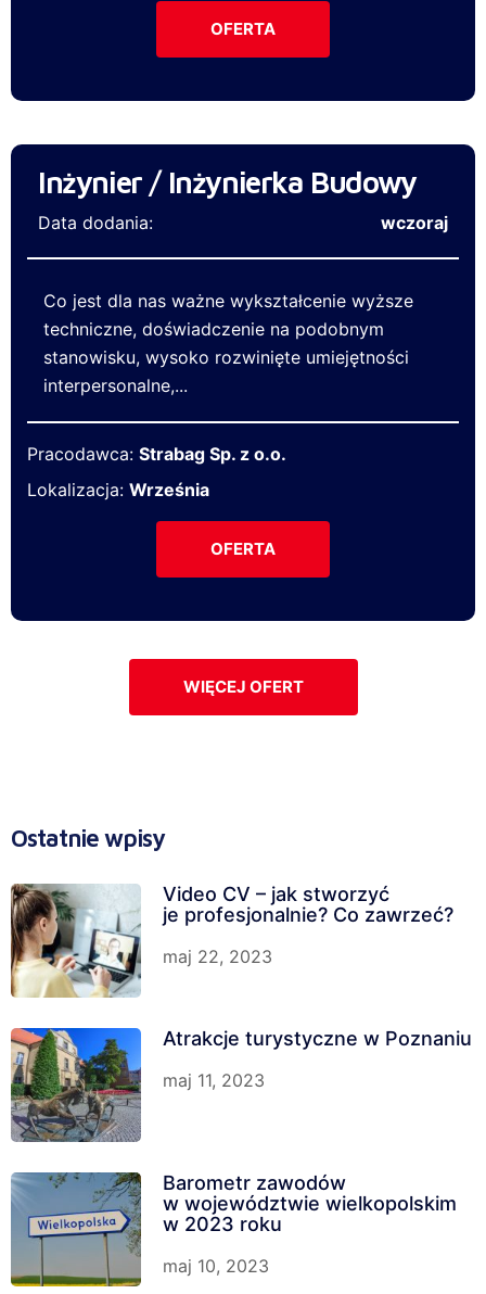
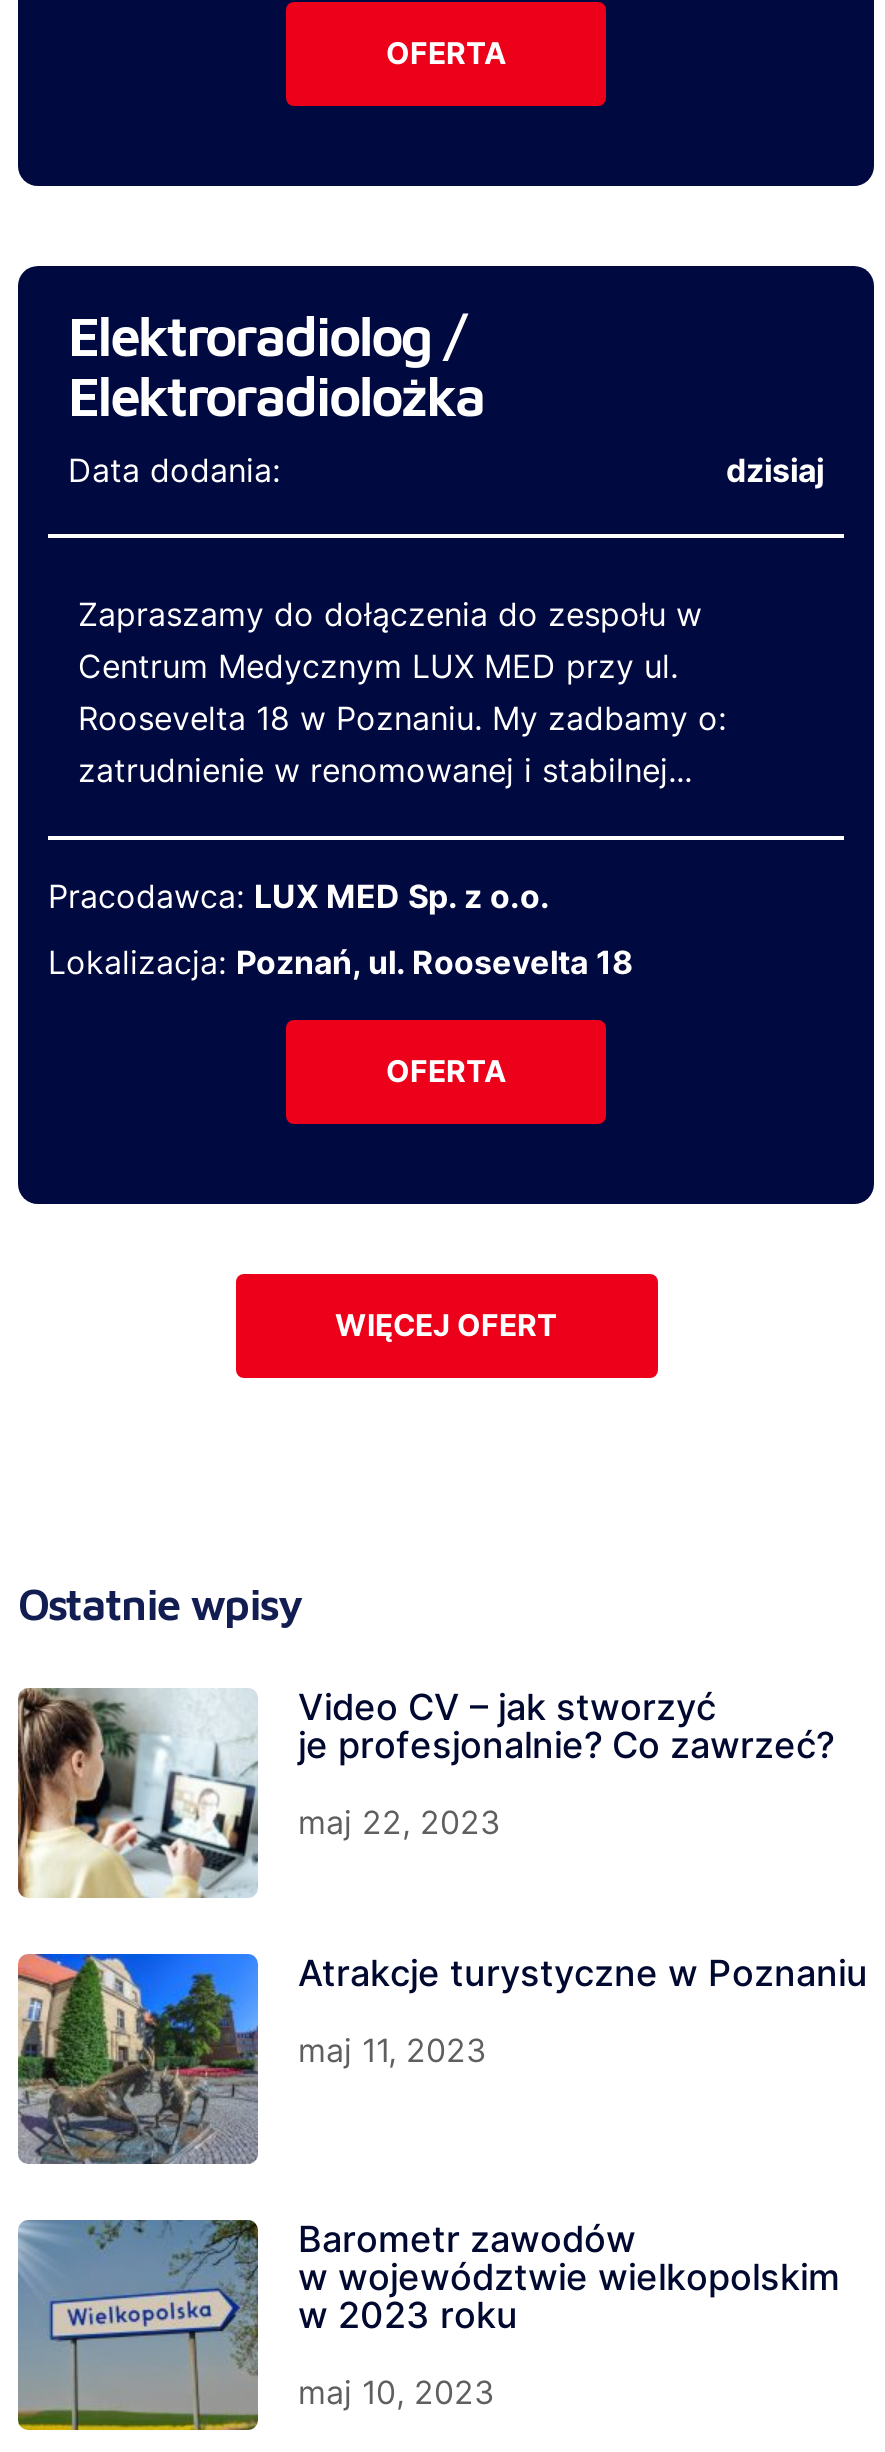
[38,164,416,200] Inżynier / Inżynierka Budowy -> [68,302,484,428] Elektroradiolog / | Elektroradiolożka
[381,212,448,234] wczoraj -> [726,450,824,490] dzisiaj
[43,290,413,397] Co jest dla nas ważne wykształcenie wyższe | techniczne, doświadczenie na podobnym | stanowisku, wysoko rozwinięte umiejętności | interpersonalne,... -> [78,594,726,790] Zapraszamy do dołączenia do zespołu w | Centrum Medycznym LUX MED przy ul. | Roosevelta 18 w Poznaniu. My zadbamy o: | zatrudnienie w renomowanej i stabilnej...
[27,443,286,465] Pracodawca: Strabag Sp. z o.o. -> [48,876,550,916] Pracodawca: LUX MED Sp. z o.o.
[27,479,209,501] Lokalizacja: Września -> [48,942,634,982] Lokalizacja: Poznań, ul. Roosevelta 18

